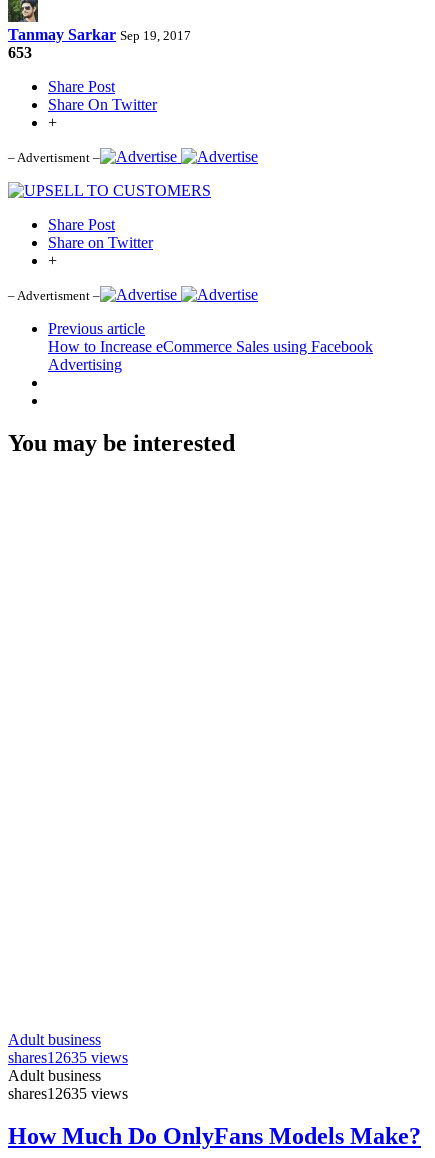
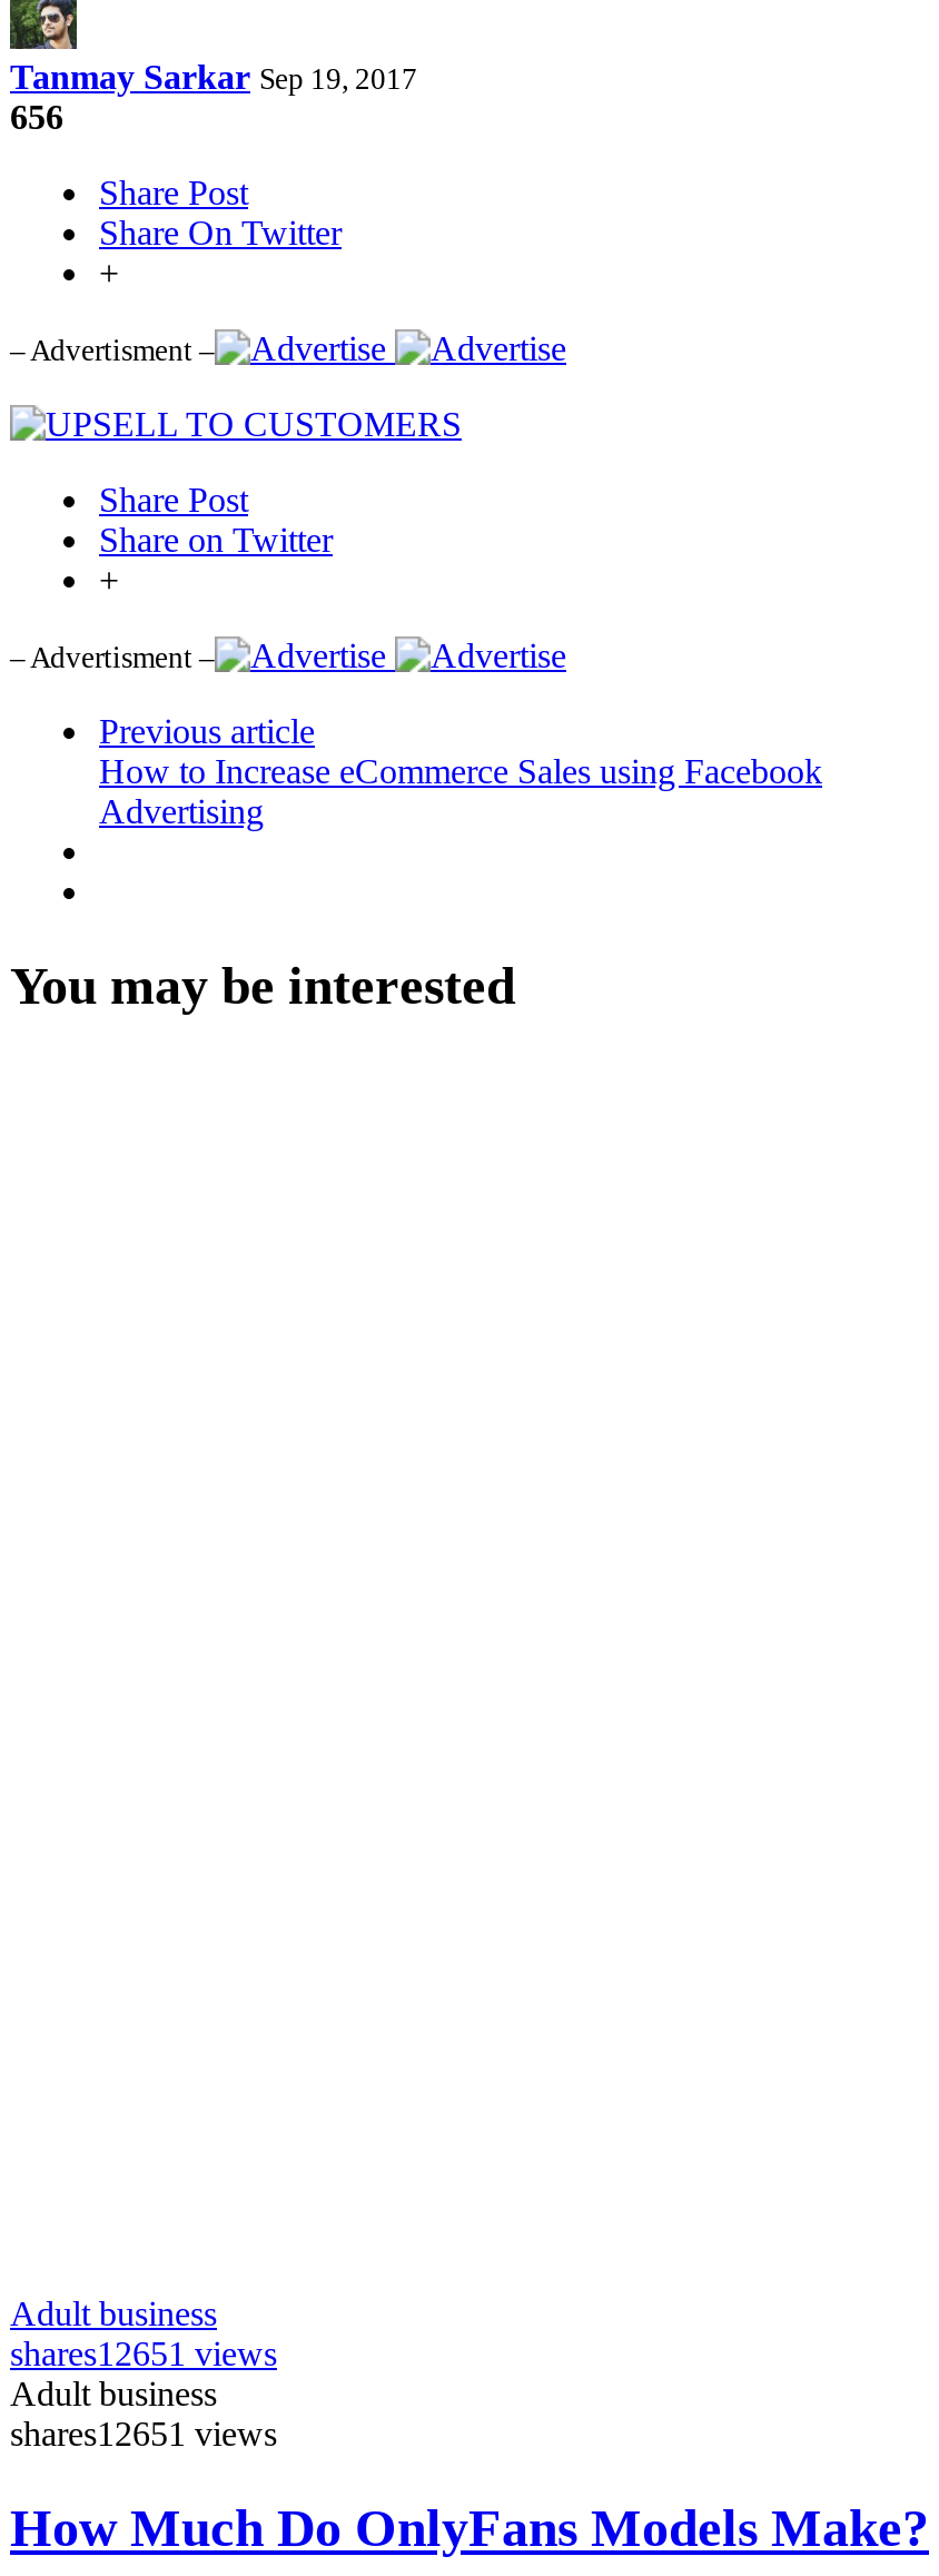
[8,44,32,61] 653 -> [10,97,63,135] 656
[8,1049,128,1066] shares12635 views -> [10,2334,277,2371] shares12651 views
[8,1085,128,1102] shares12635 views -> [10,2414,277,2452] shares12651 views

